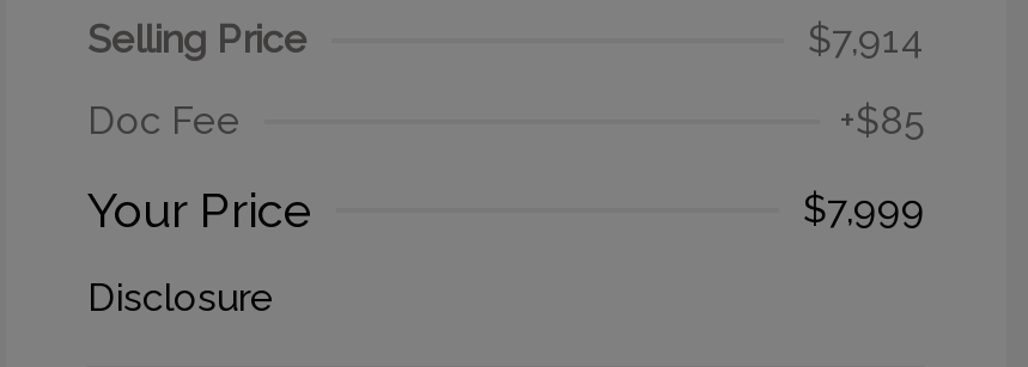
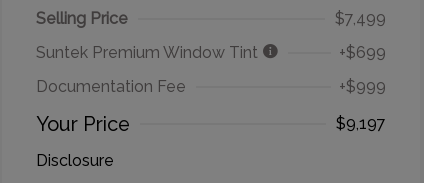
[87,17,925,144] $7,914 | Doc Fee | +$85 -> [36,9,386,96] $7,499 | Suntek Premium Window Tint | +$699 | Documentation Fee | +$999
[803,187,925,232] $7,999 -> [336,114,386,133] $9,197

